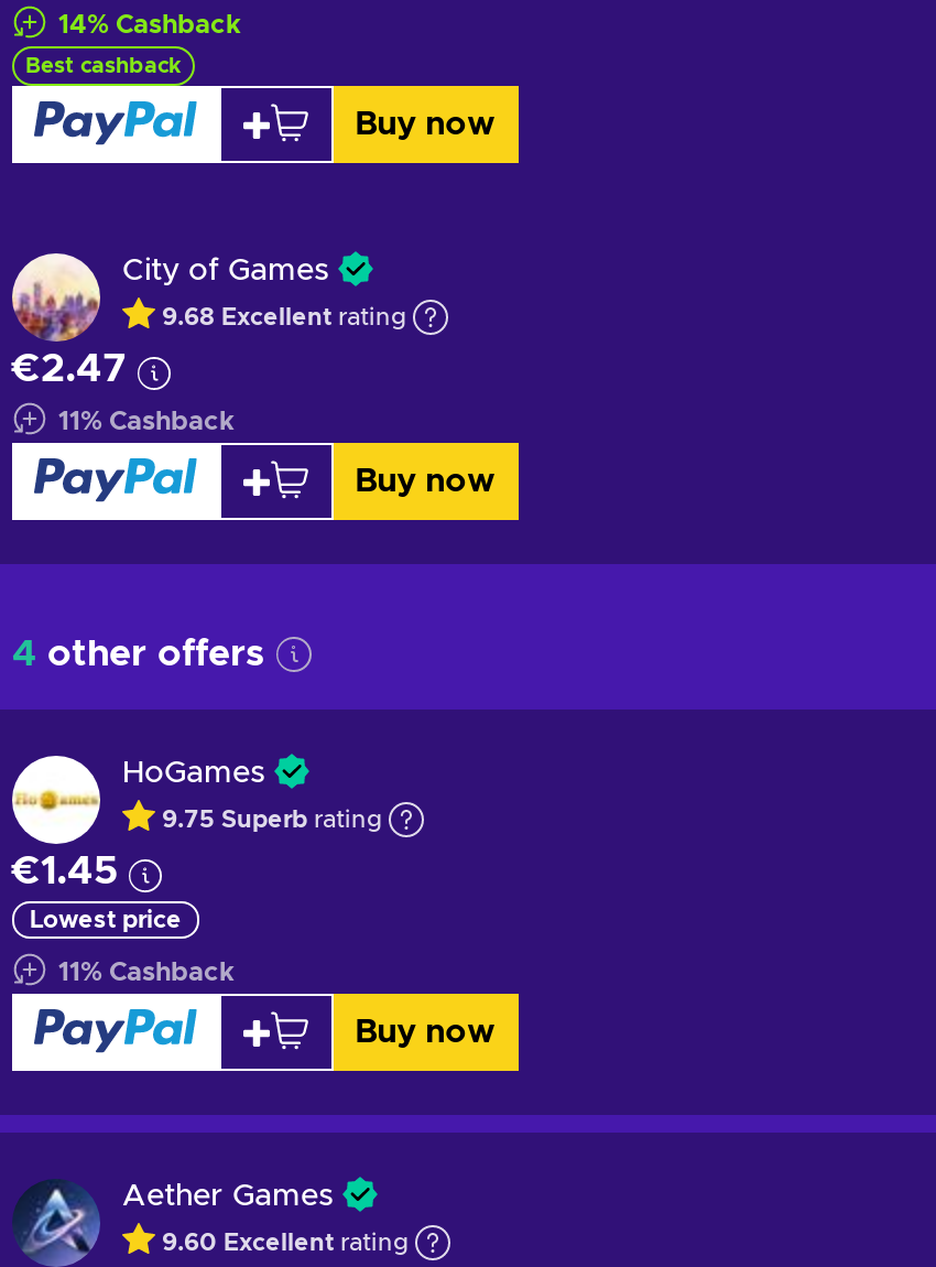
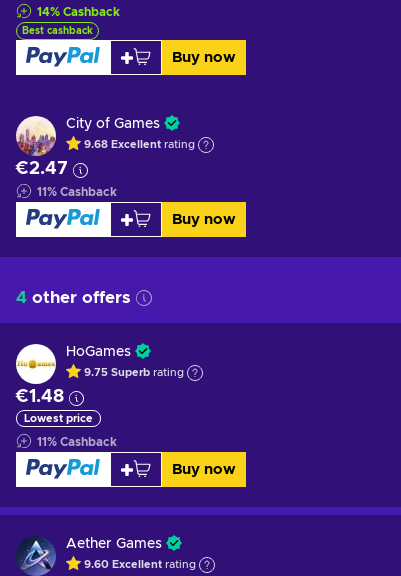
[12,852,118,892] €1.45 -> [16,388,64,406] €1.48

